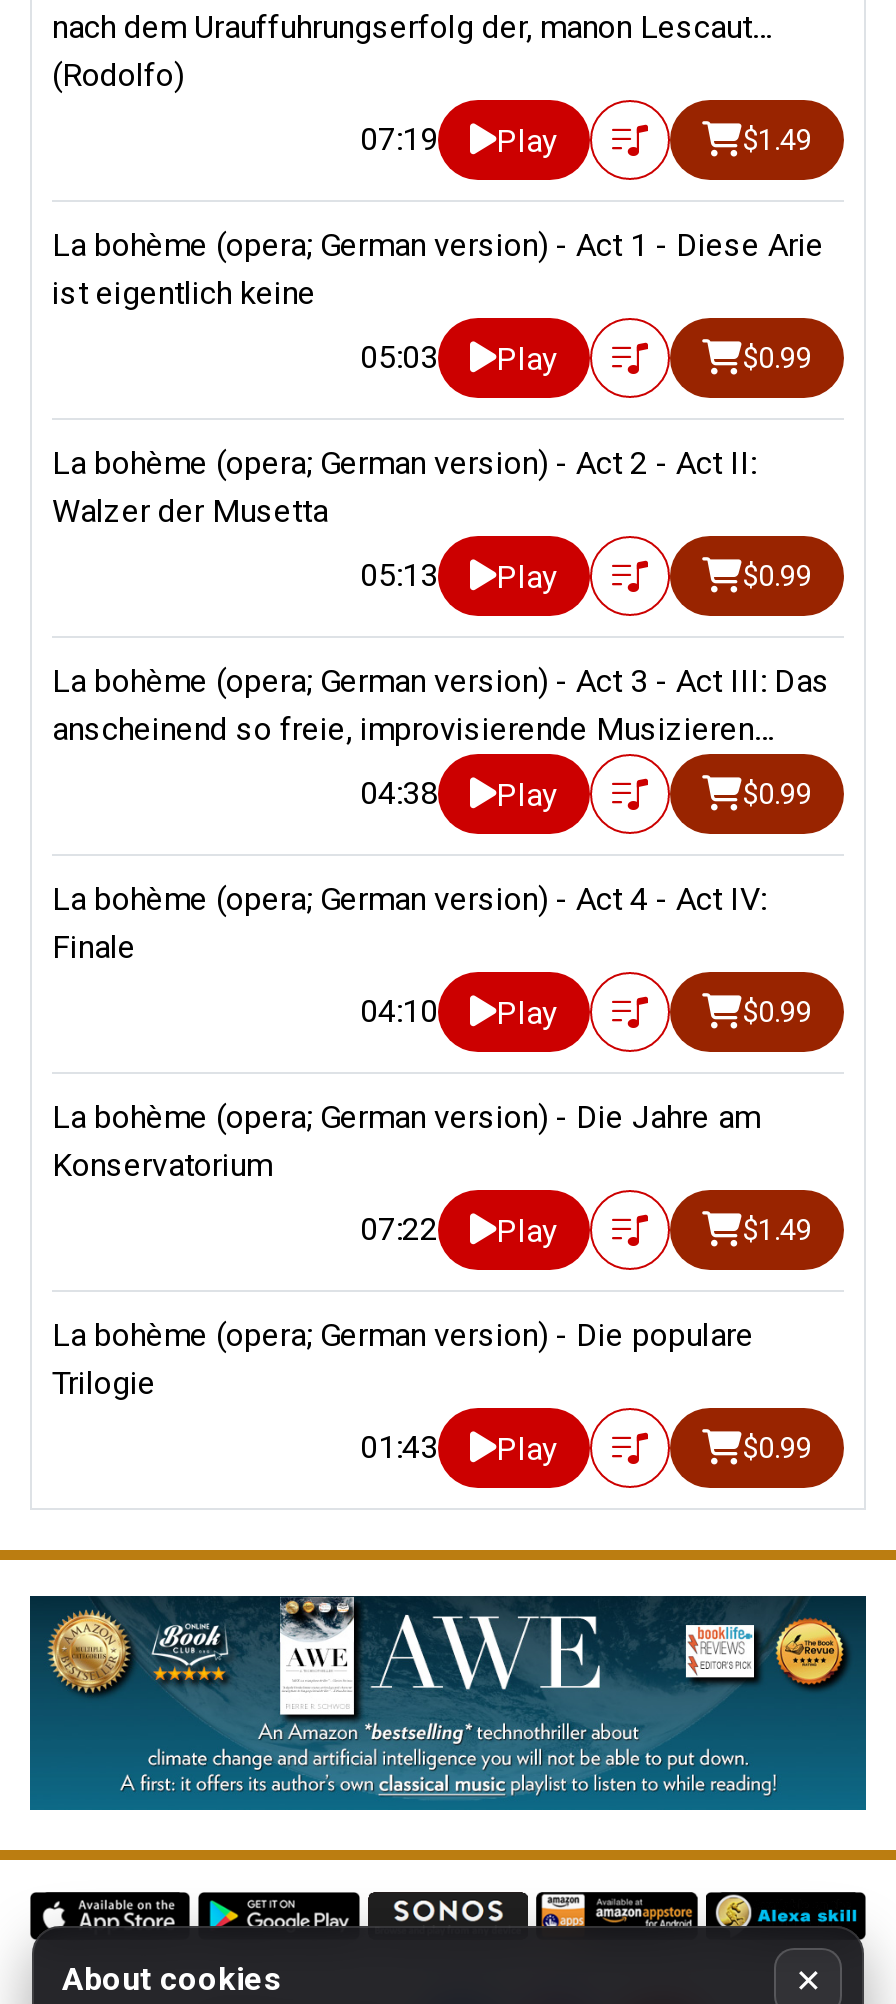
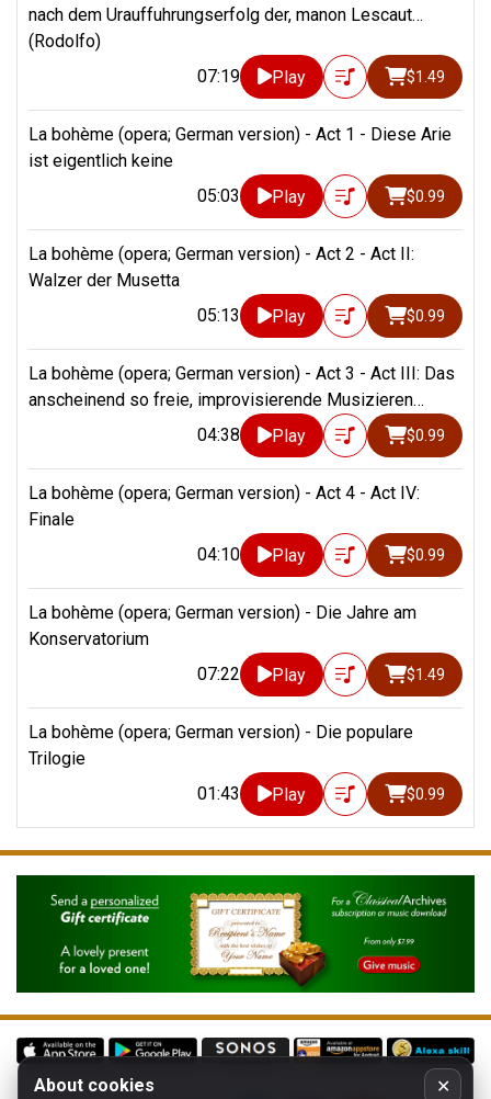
[28,1594,868,1812] [image] -> [15,874,476,994] [image]

